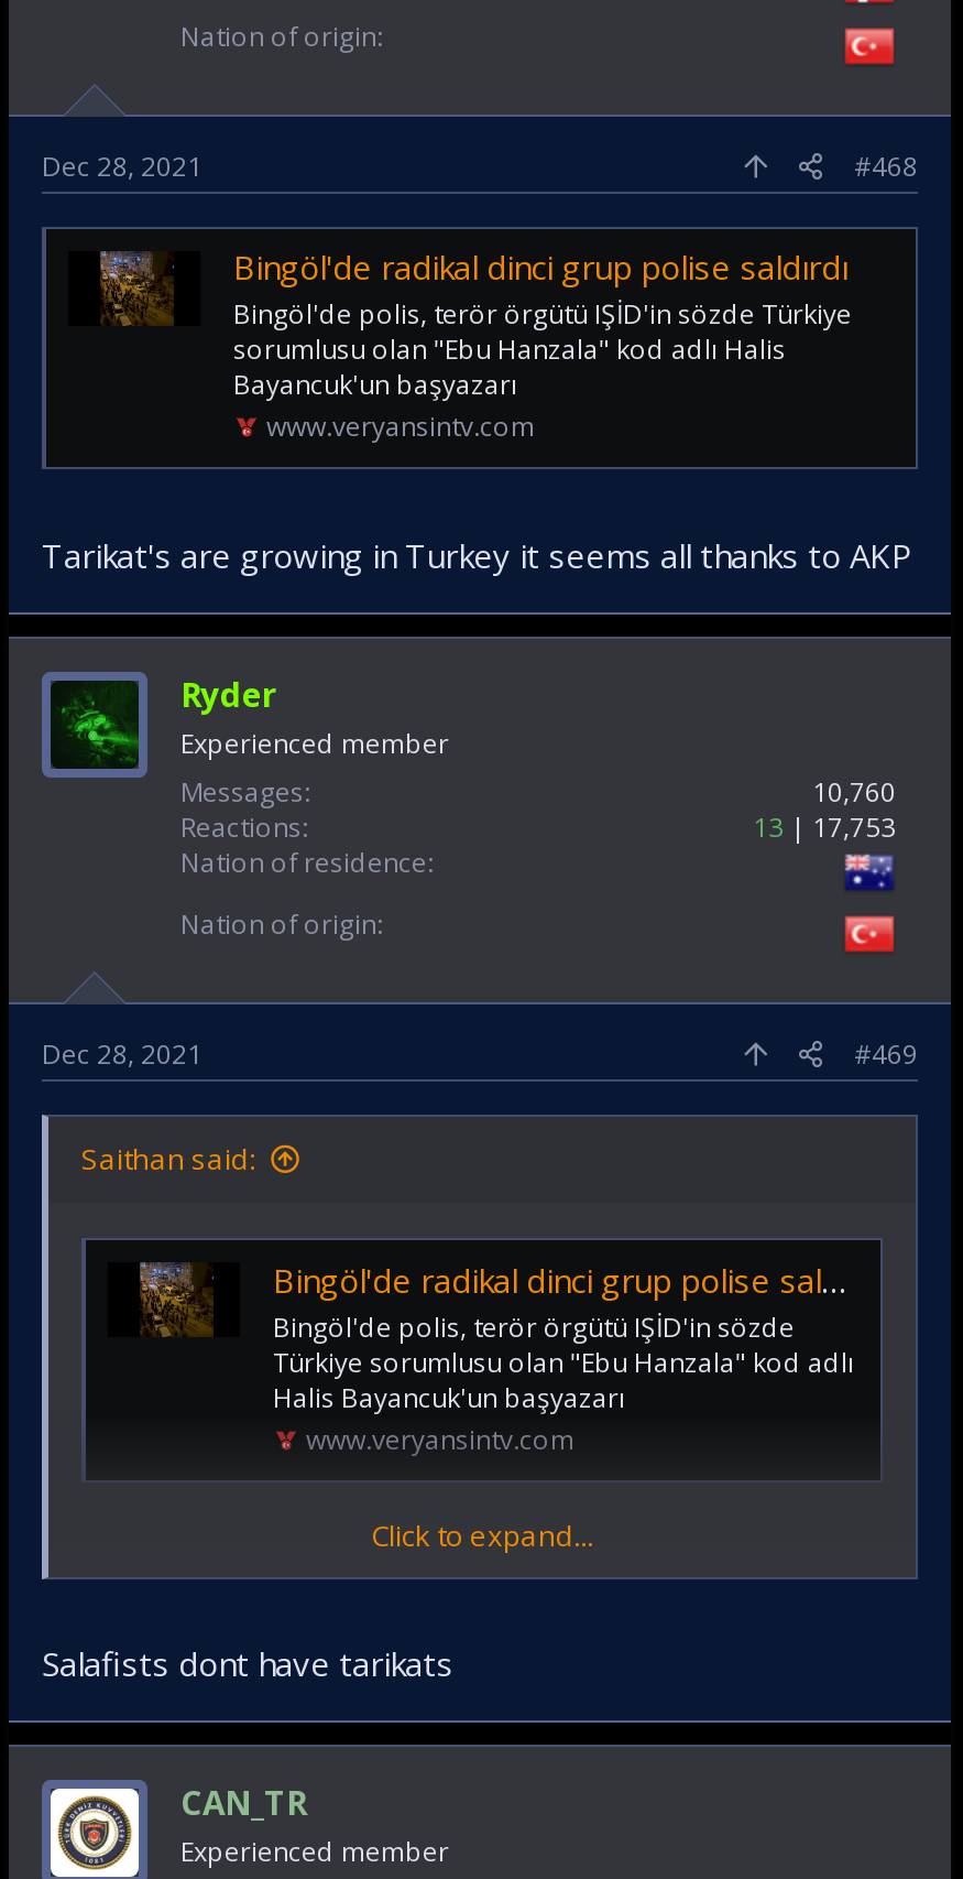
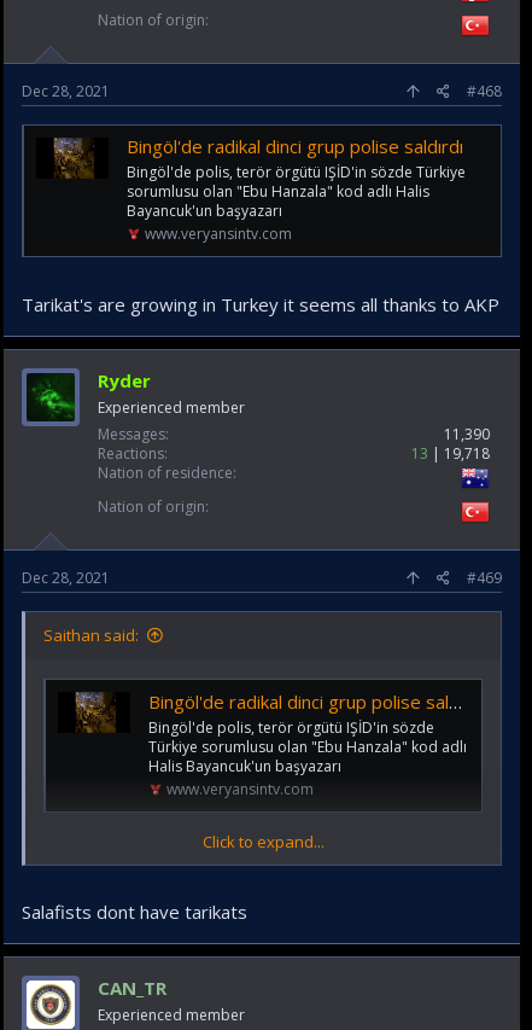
[812,773,896,810] 10,760 -> [444,424,490,444] 11,390
[753,808,896,846] 13 17,753 -> [411,443,490,464] 13 19,718

